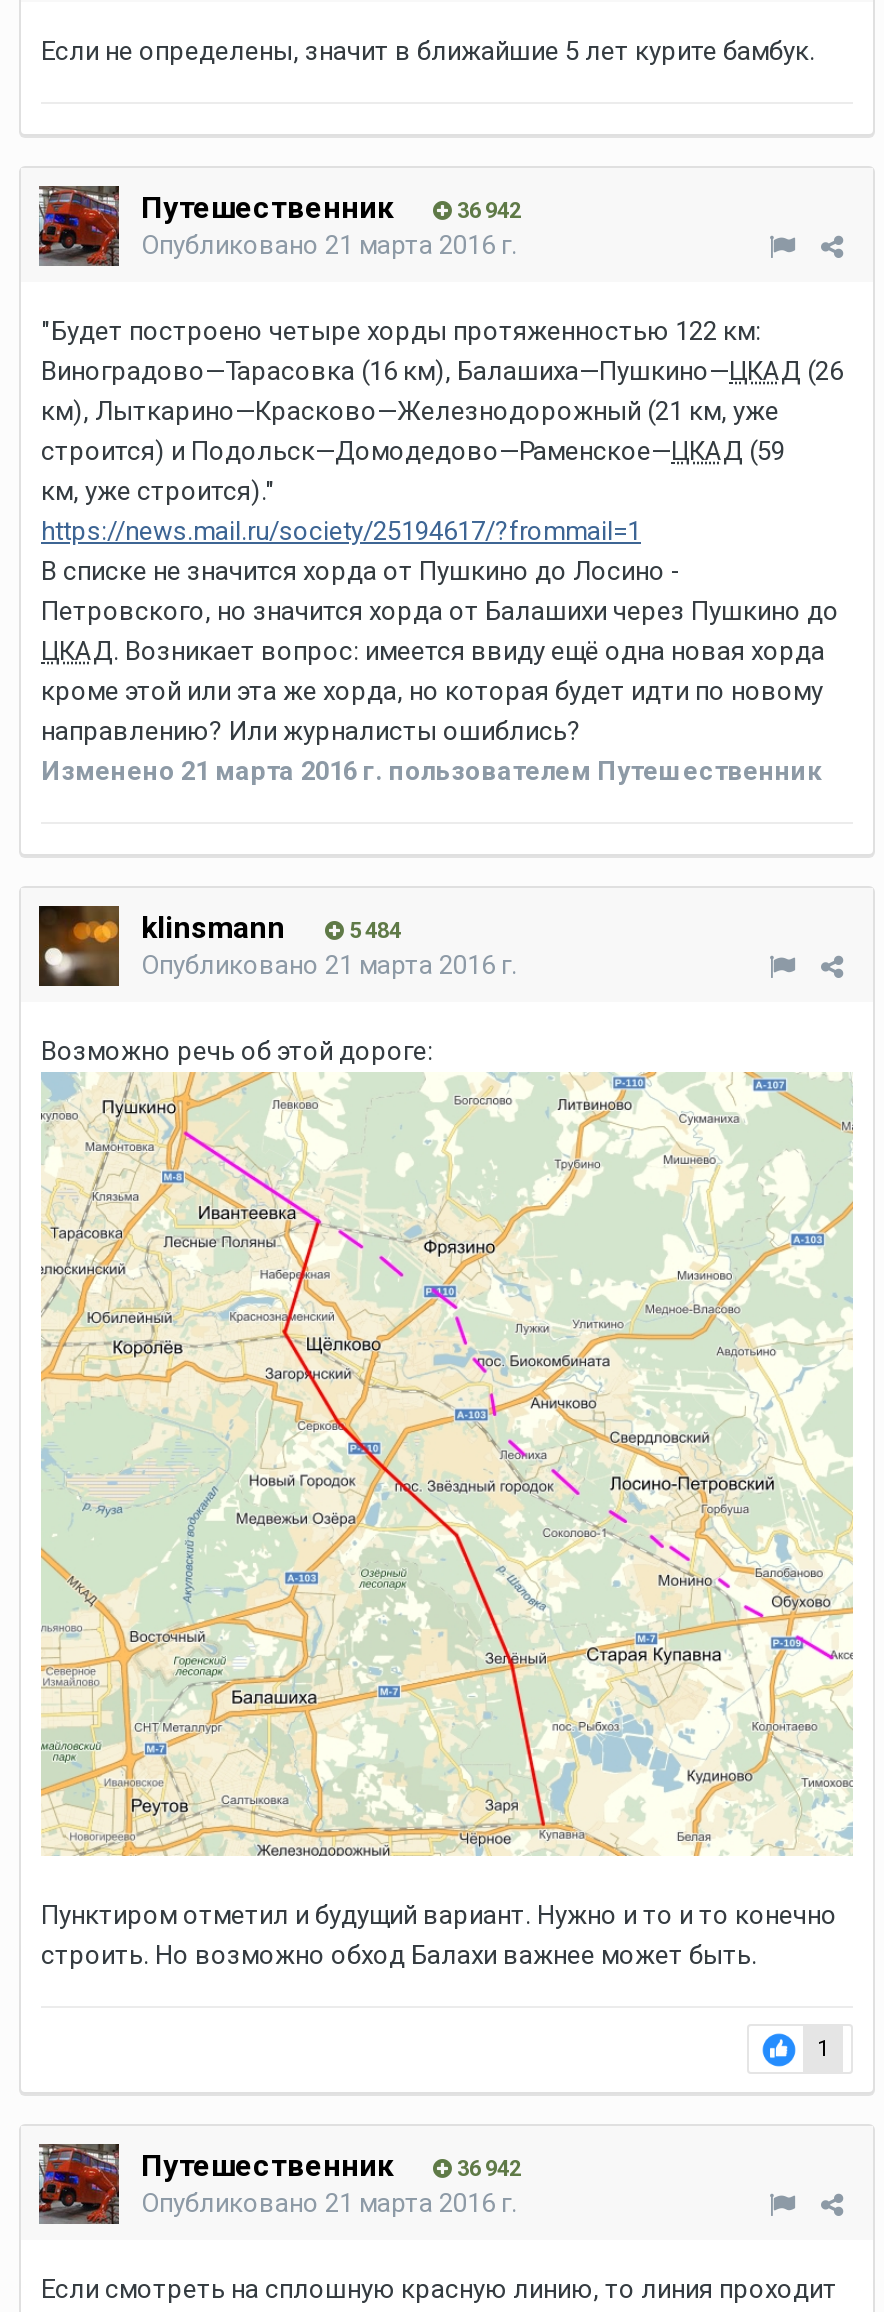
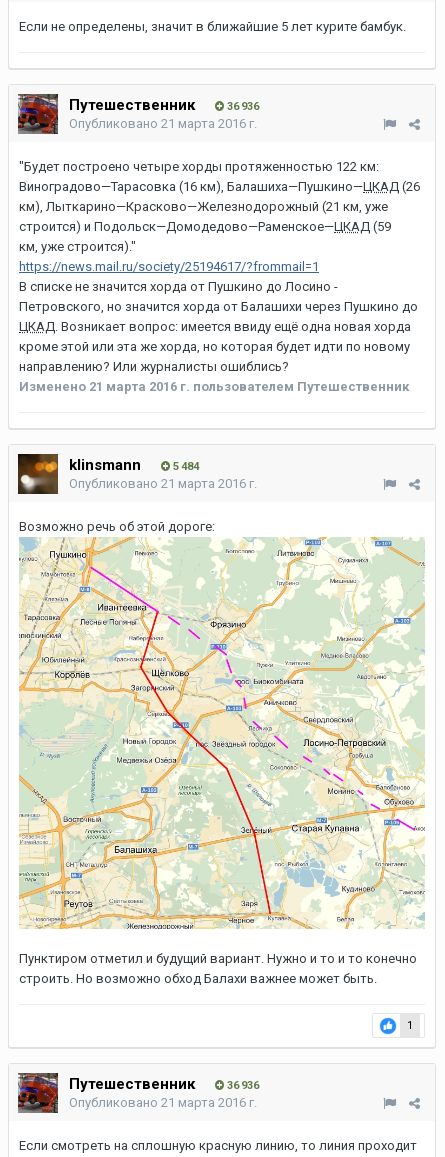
[451,198,521,224] 36 942 -> [224,100,259,113] 36 936
[451,2156,521,2182] 36 942 -> [224,1079,259,1092] 36 936

